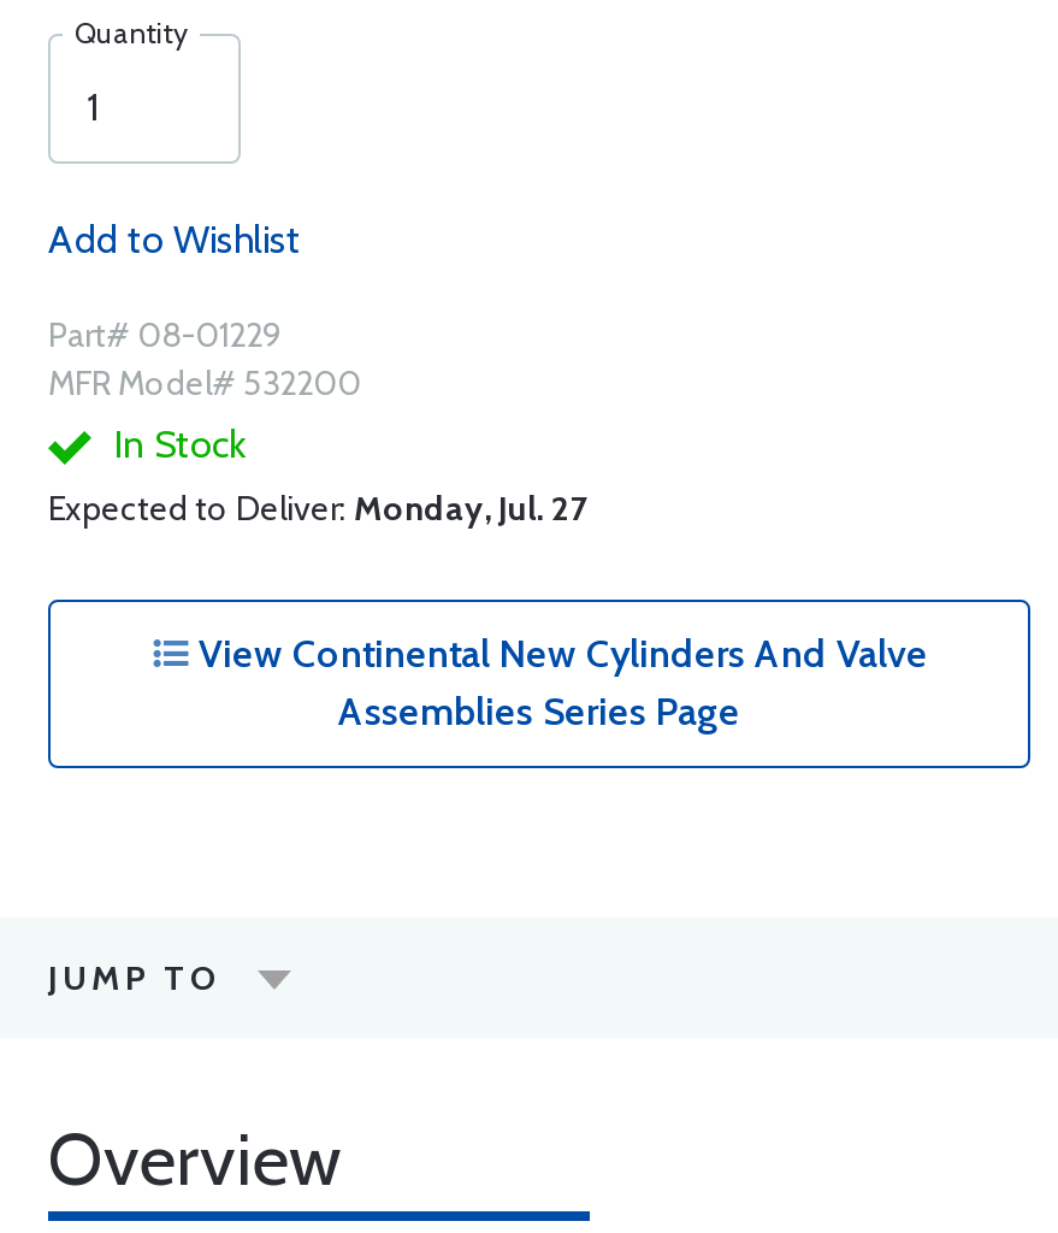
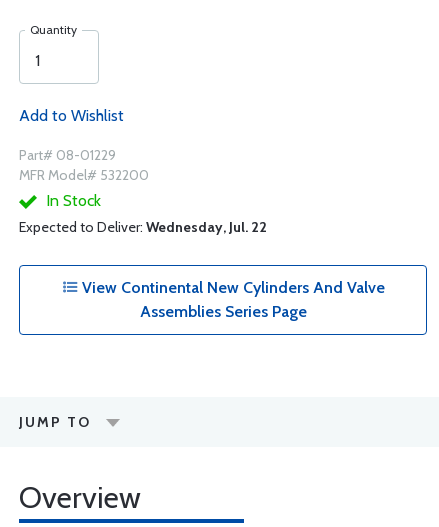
[48,486,587,530] Expected to Deliver: Monday, Jul. 27 -> [19,218,267,236] Expected to Deliver: Wednesday, Jul. 22

